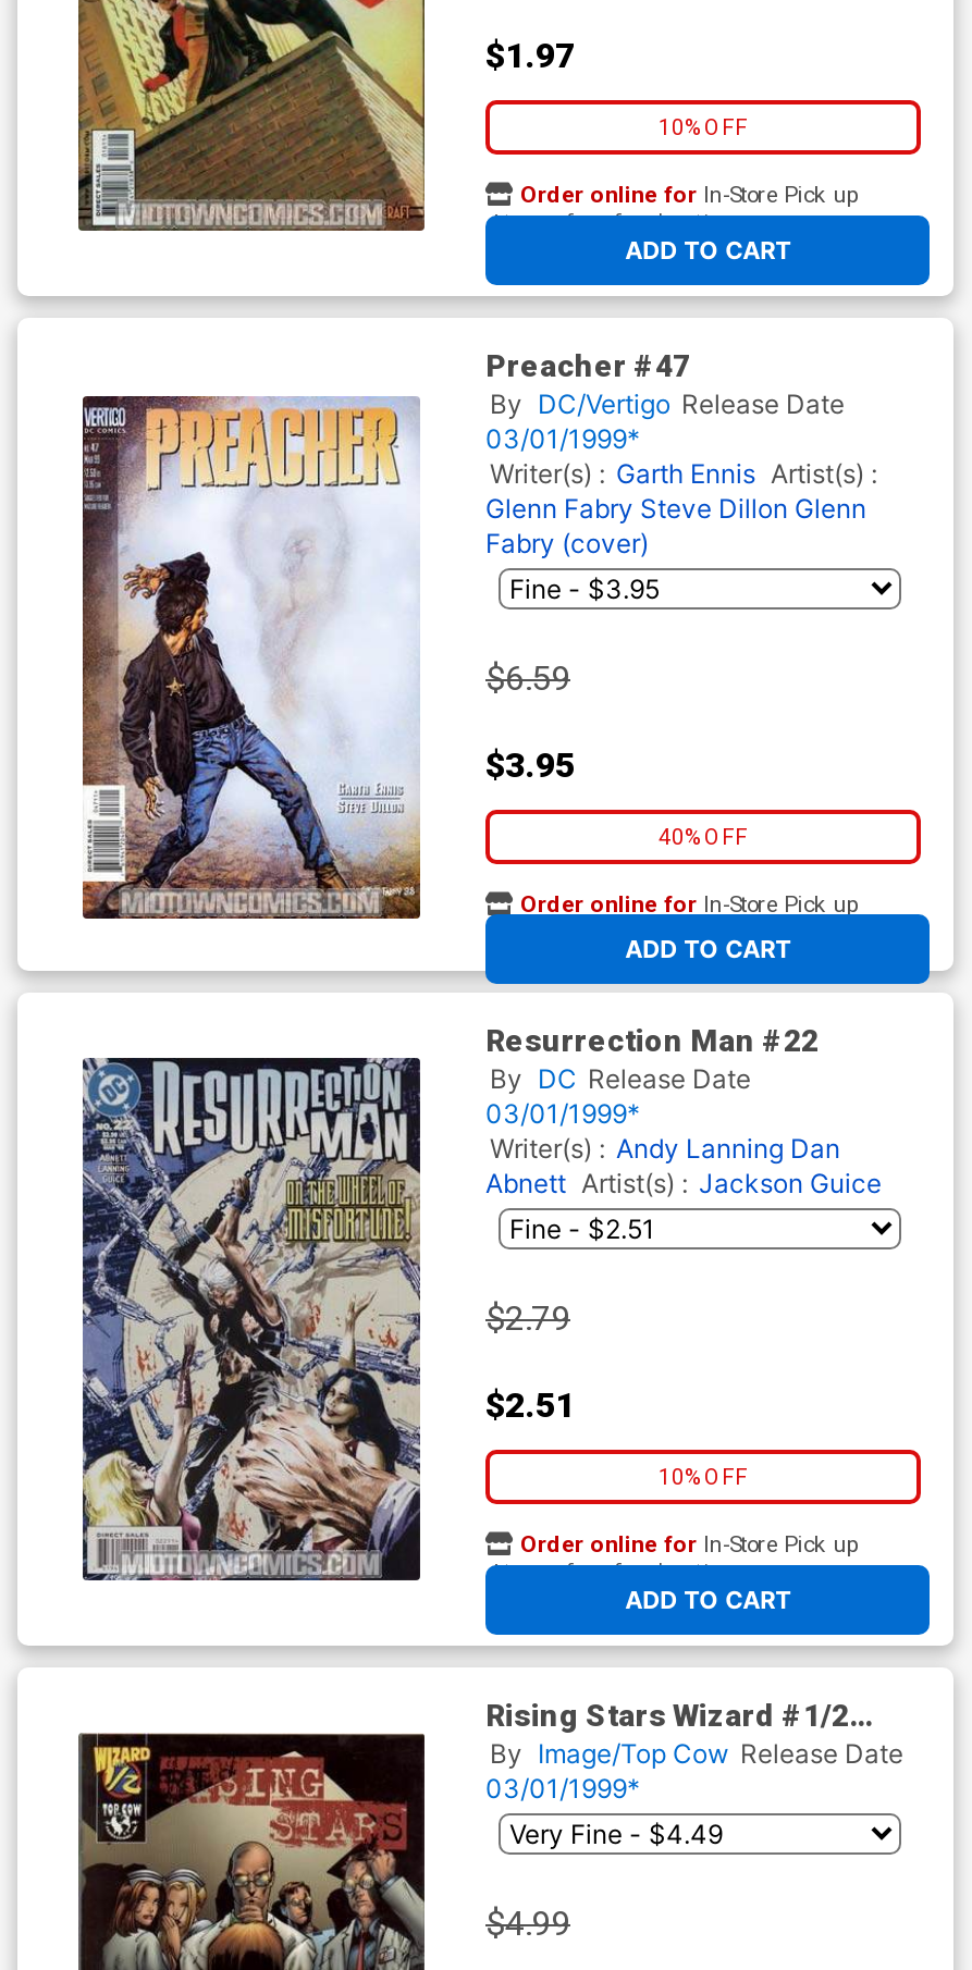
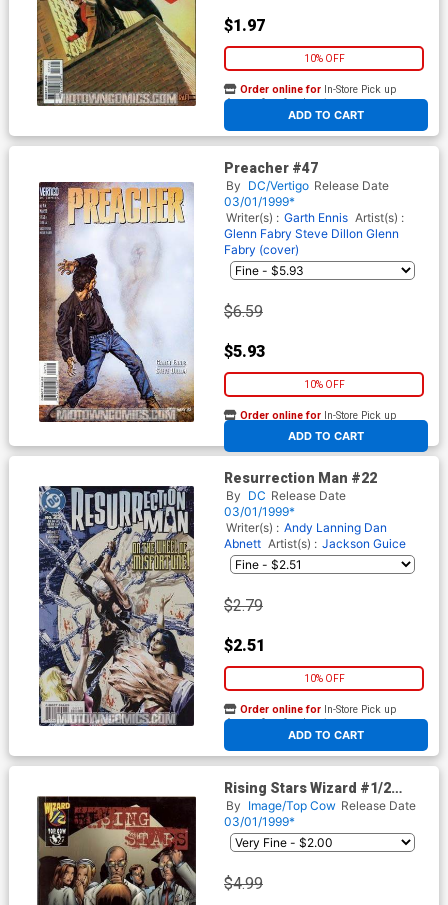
[485,744,575,785] $3.95 -> [224,342,265,361] $5.93
[659,825,748,849] 40% OFF -> [303,379,344,390] 10% OFF

